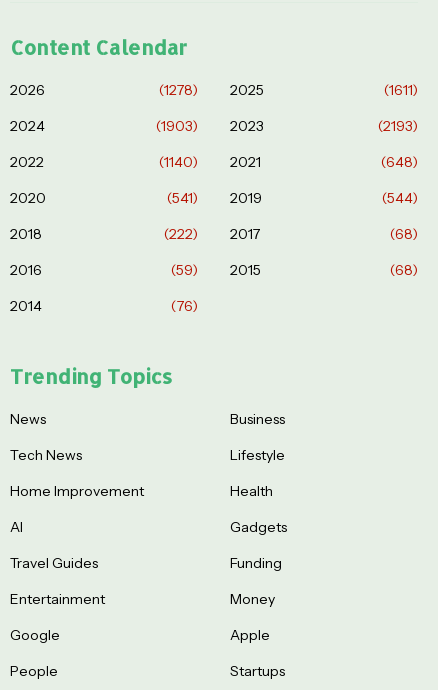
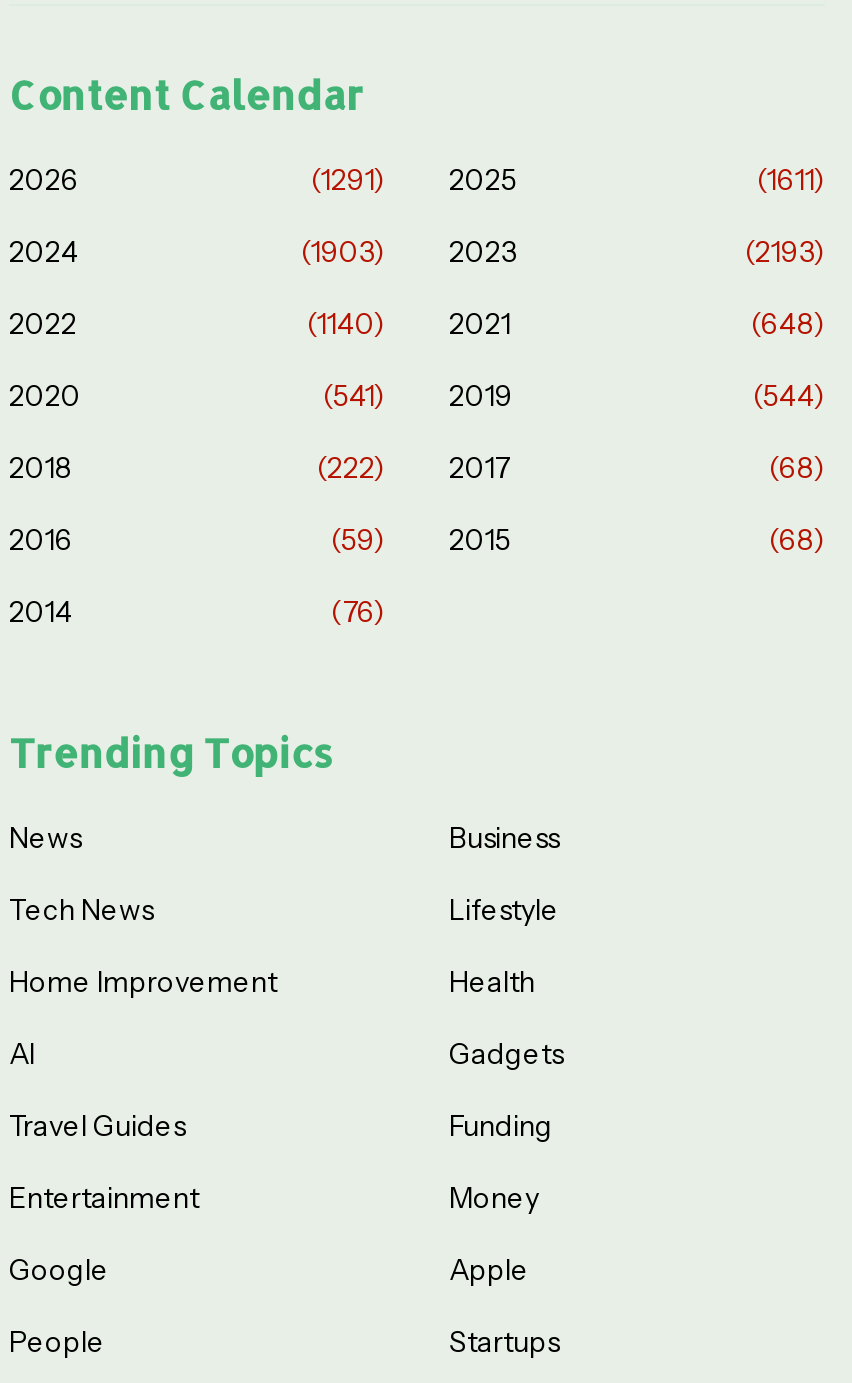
[159,81,264,99] (1278) 2025 -> [311,161,517,197] (1291) 2025

